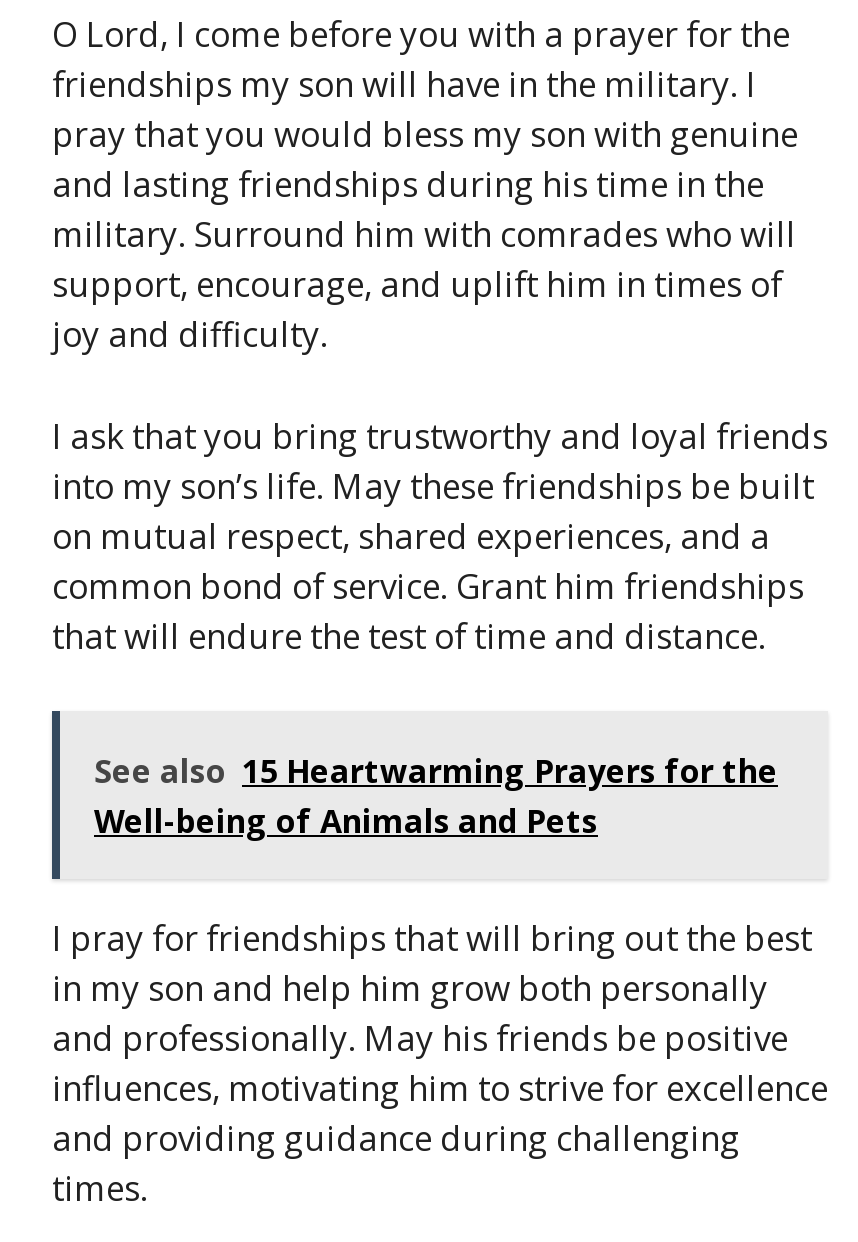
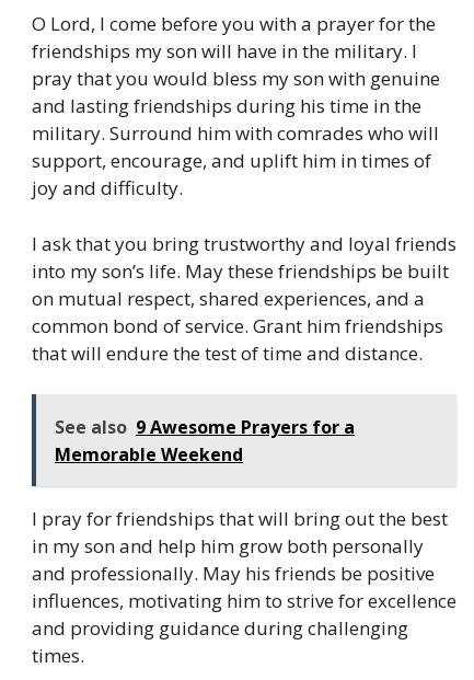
[94,750,778,844] See also 15 Heartwarming Prayers for the | Well-being of Animals and Pets -> [55,415,355,467] See also 9 Awesome Prayers for a | Memorable Weekend

